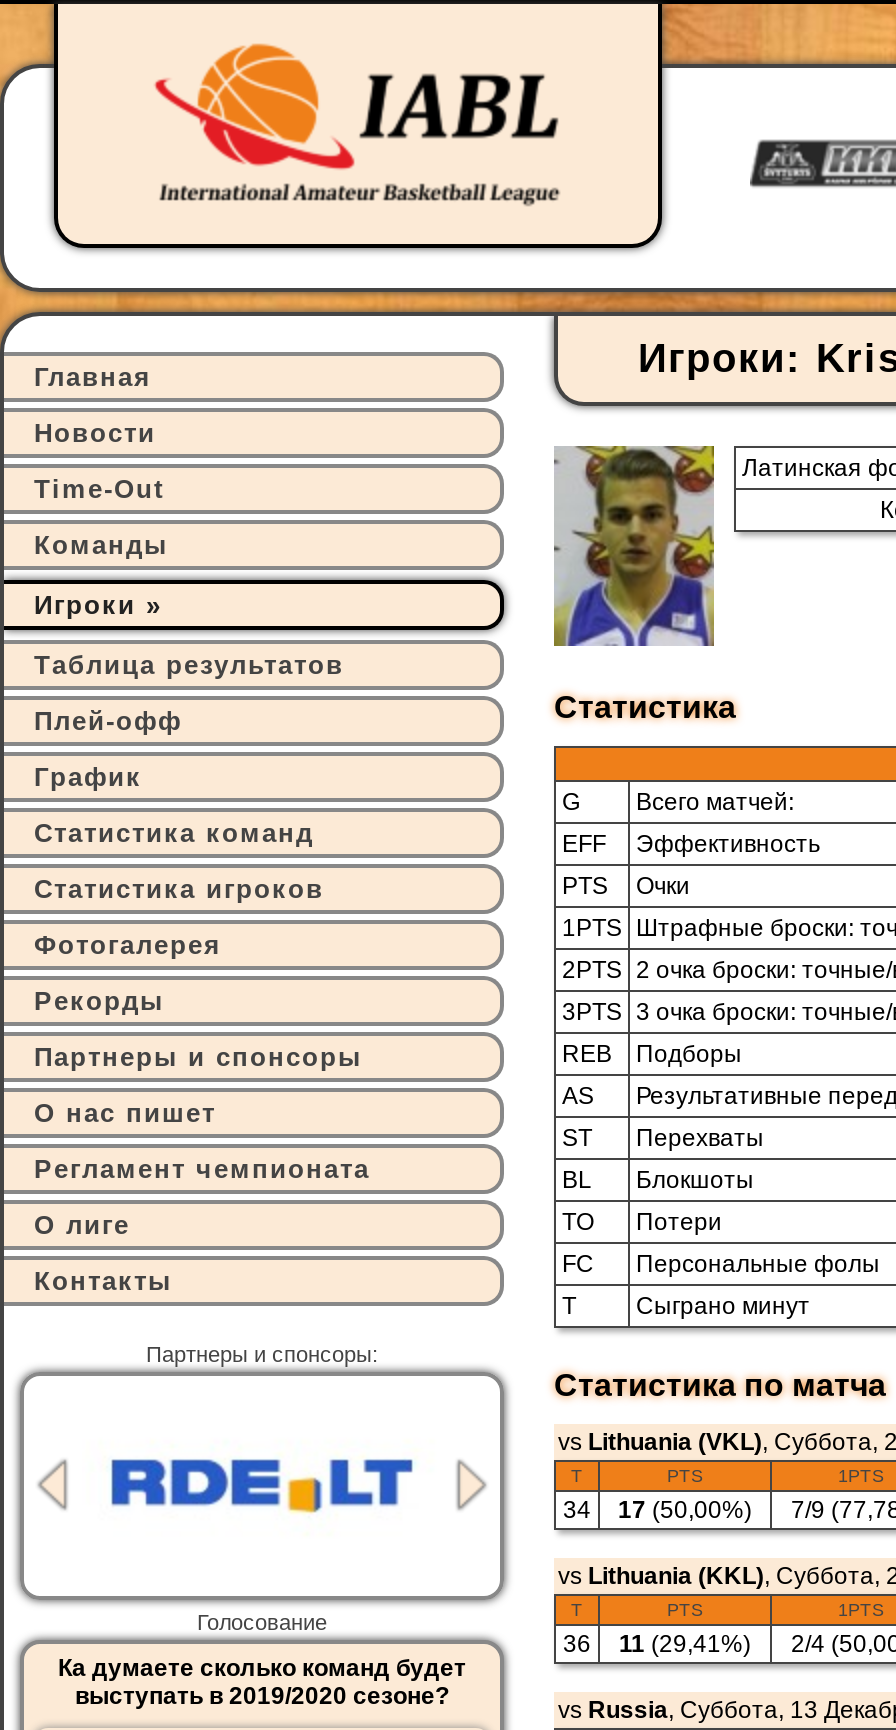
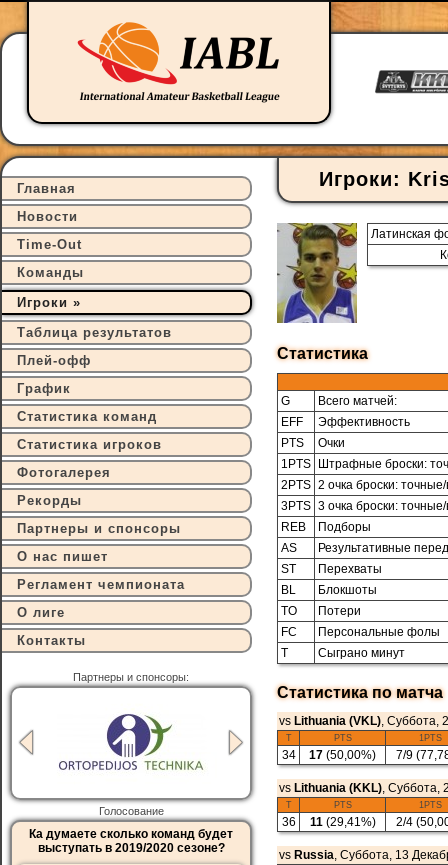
[108,1428,416,1540] [image] -> [56,713,207,771] [image]

